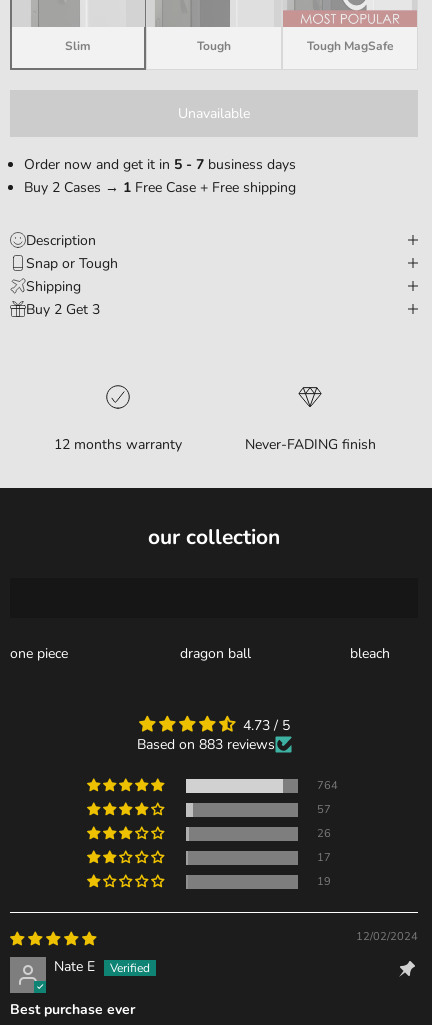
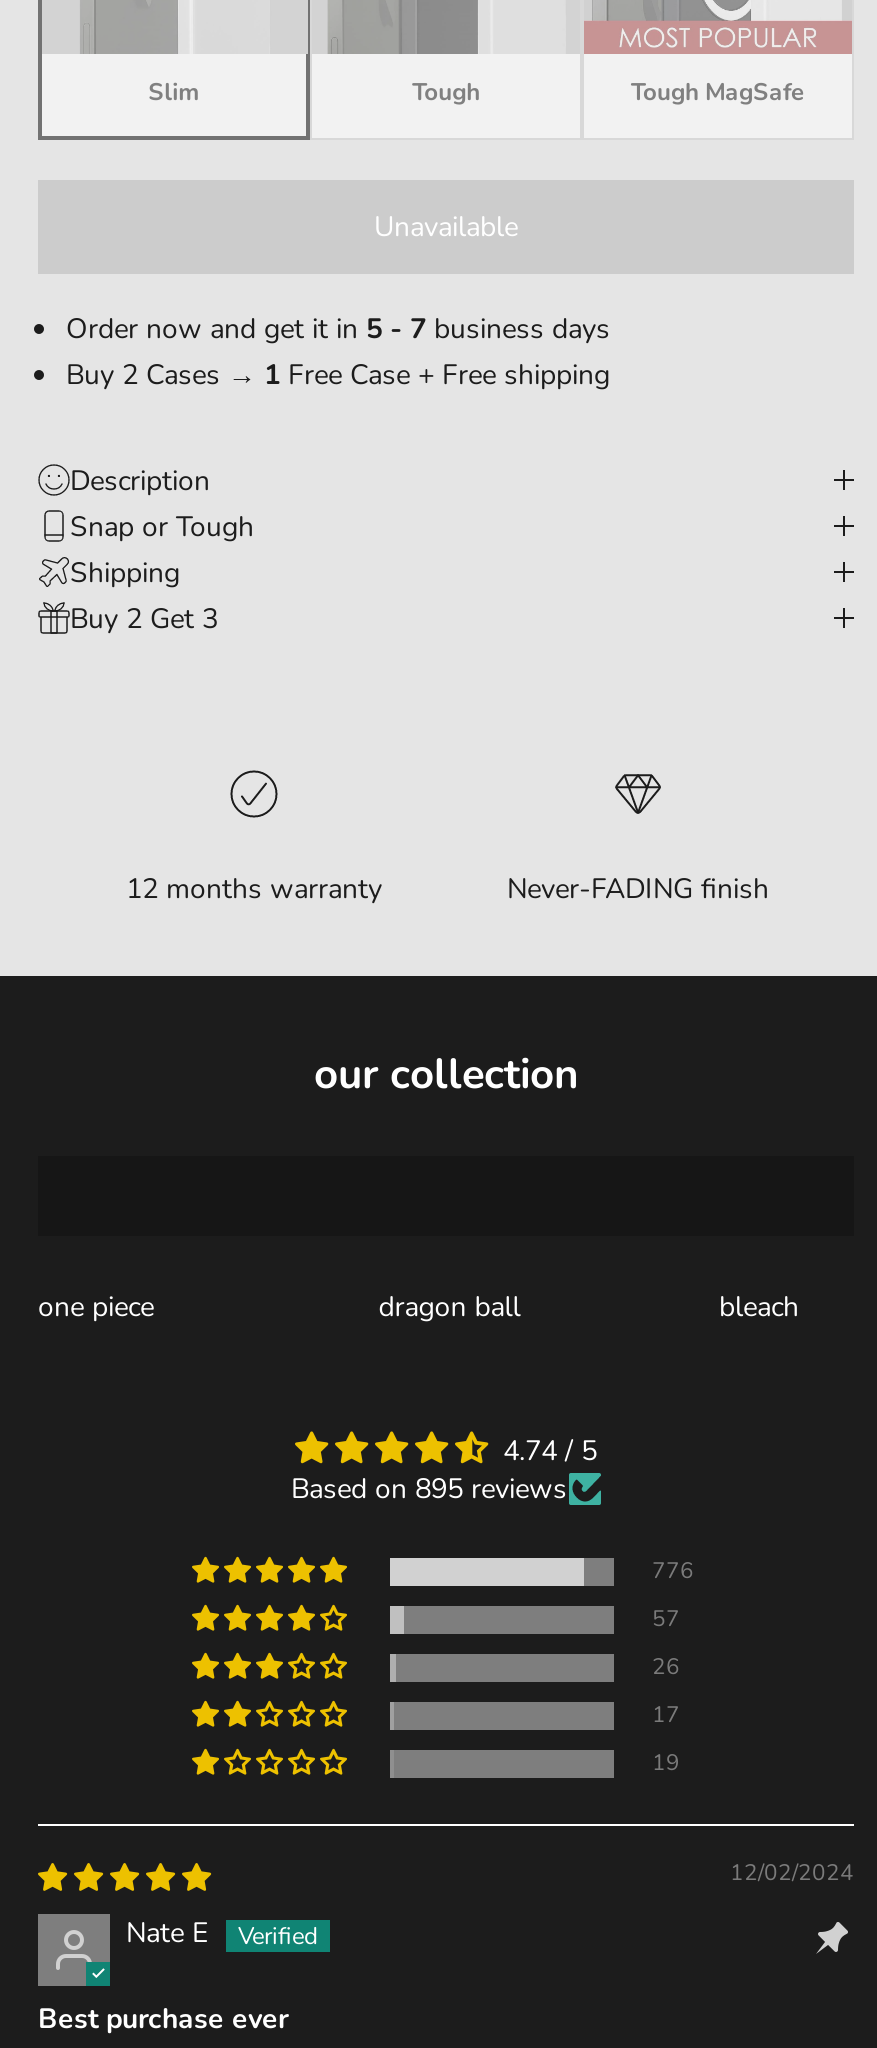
[242,716,289,735] 4.73 / 5 -> [503,1431,597,1469] 4.74 / 5
[136,735,274,754] Based on 883 reviews -> [291,1469,567,1507] Based on 895 reviews
[317,778,338,793] 764 -> [652,1556,694,1586] 776

